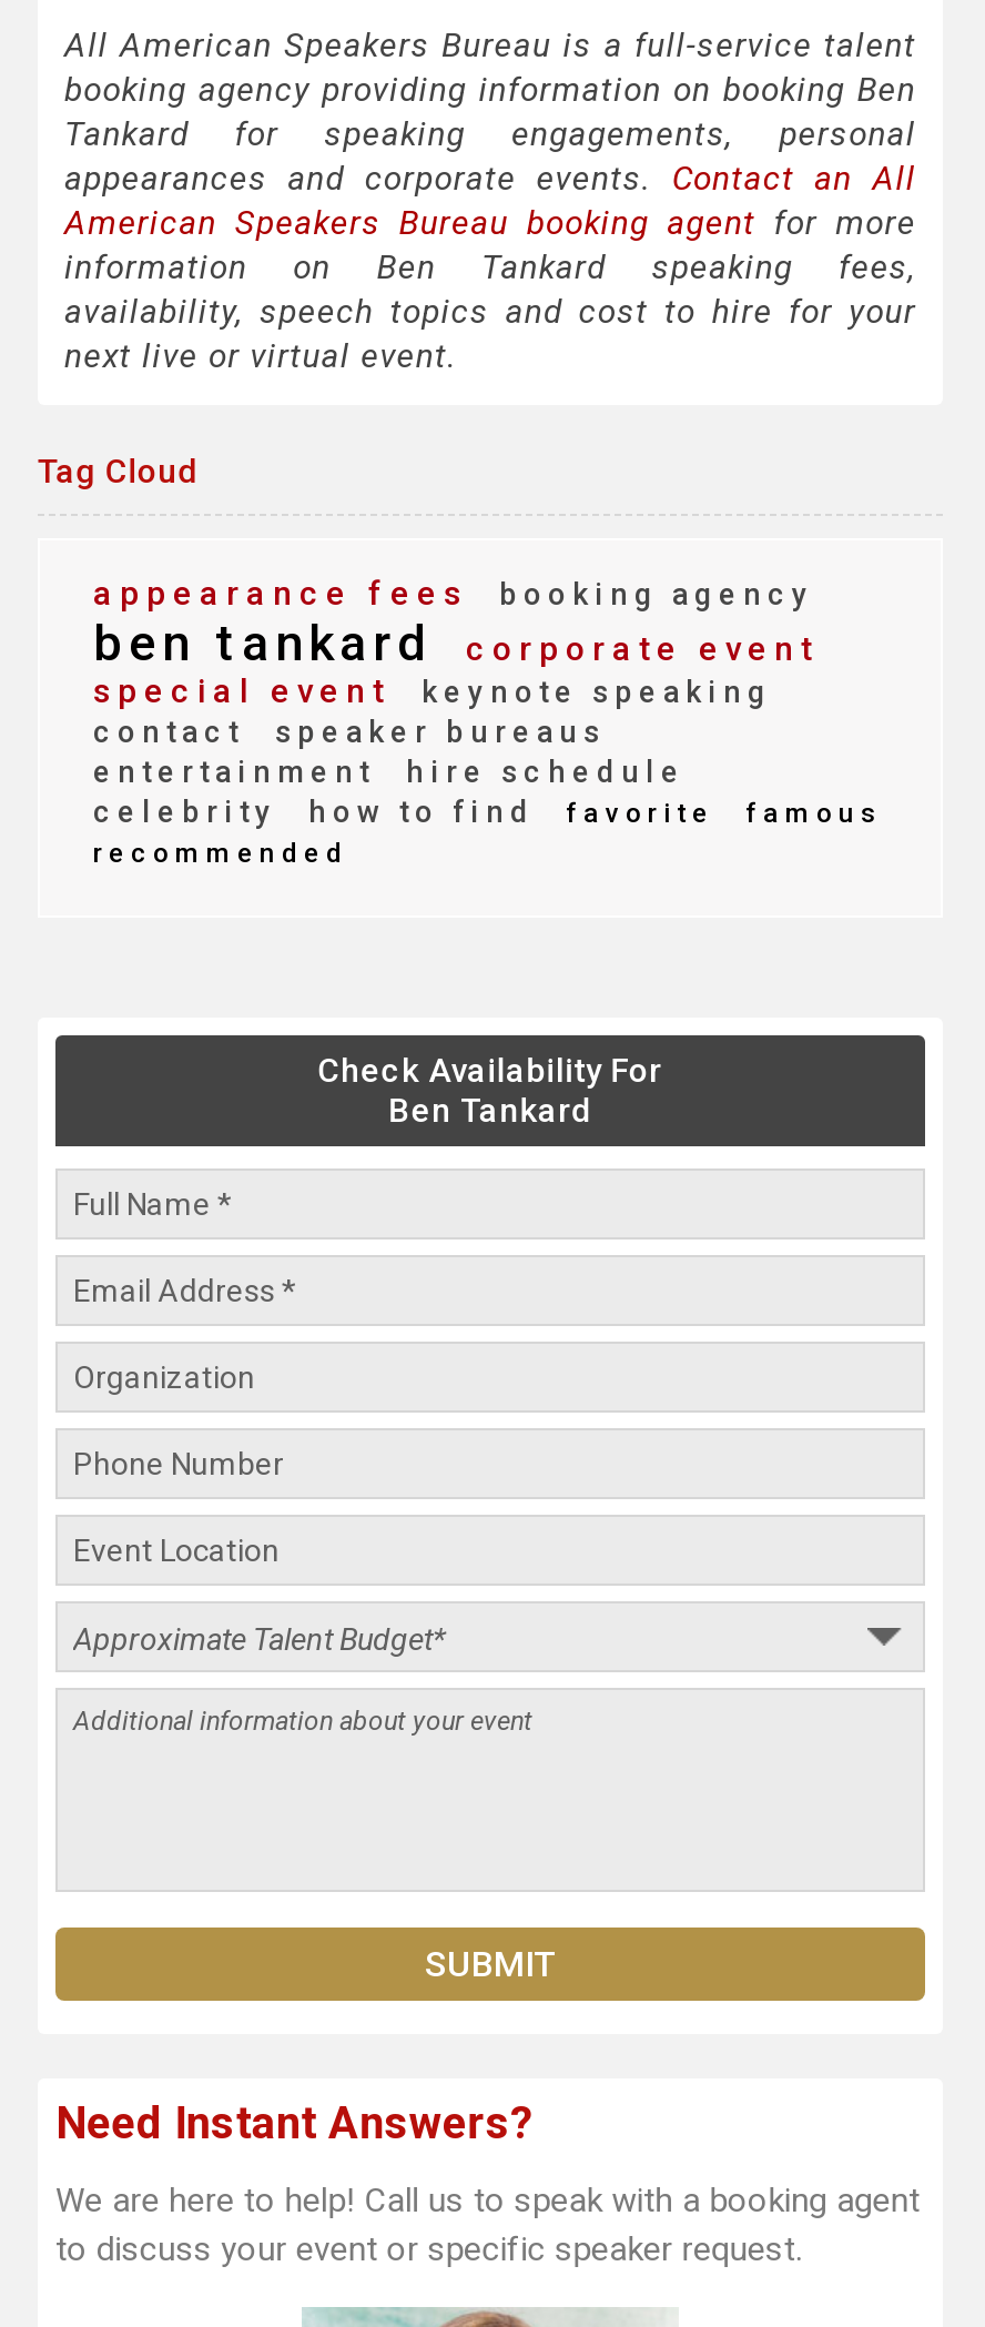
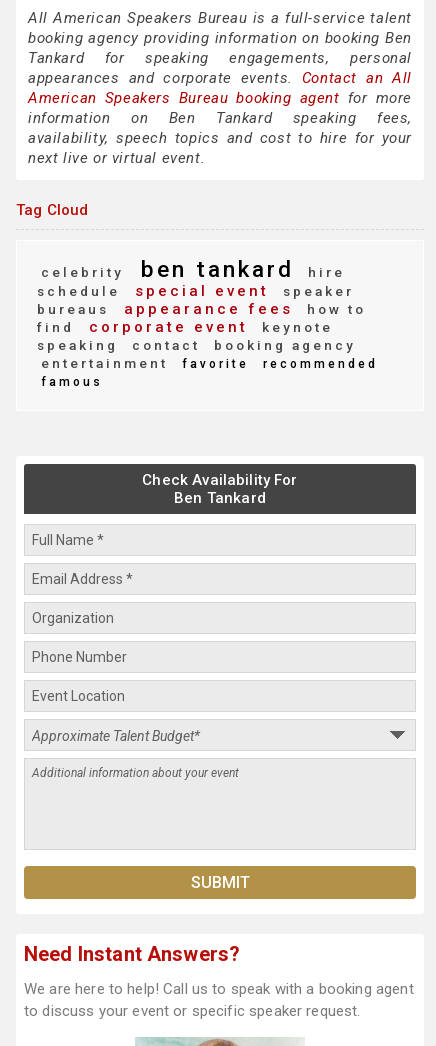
[93,575,883,870] appearance fees booking agency | ben tankard corporate event | special event keynote speaking | contact speaker bureaus | entertainment hire schedule | celebrity how to find favorite famous | recommended -> [37,256,378,389] celebrity ben tankard hire | schedule special event speaker | bureaus appearance fees how to | find corporate event keynote | speaking contact booking agency | entertainment favorite recommended | famous

